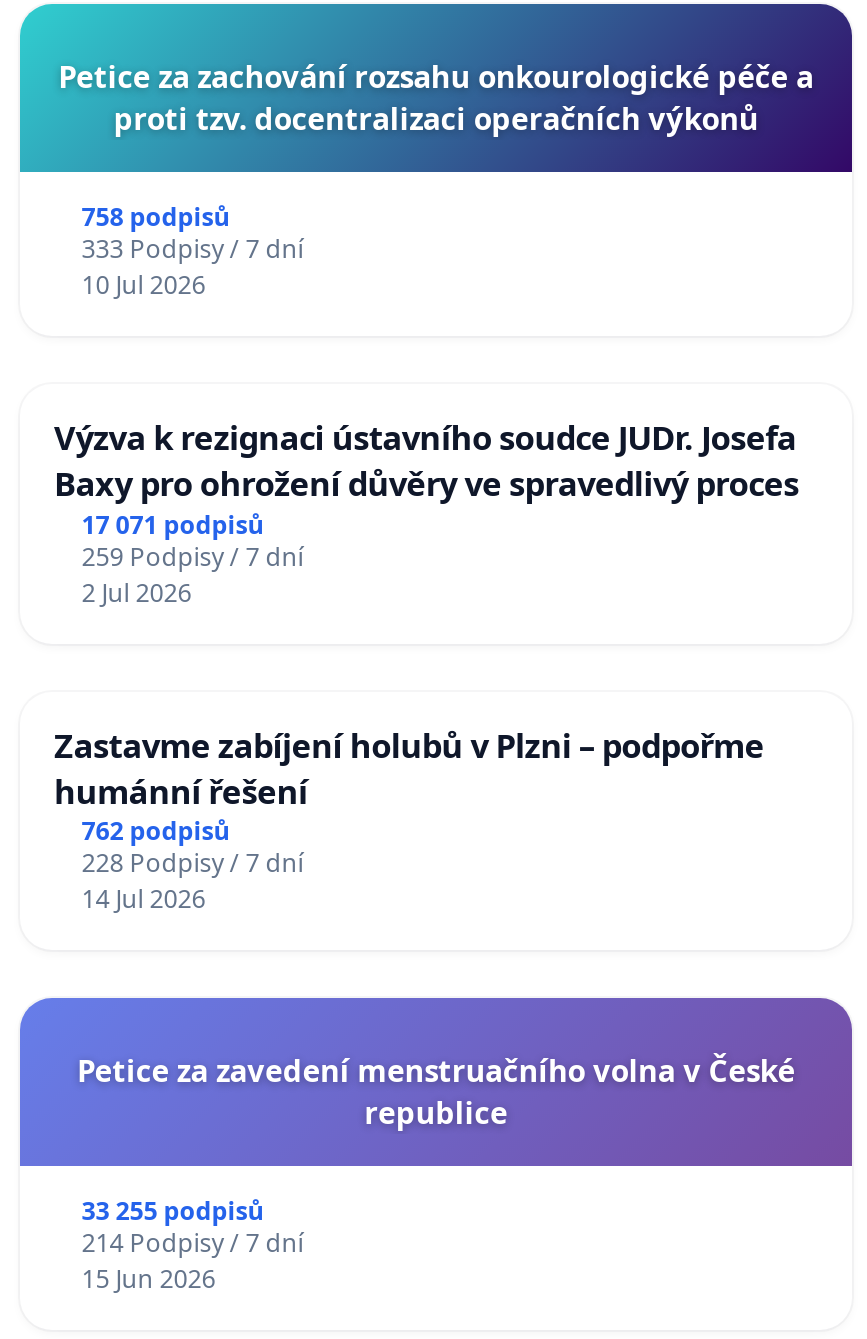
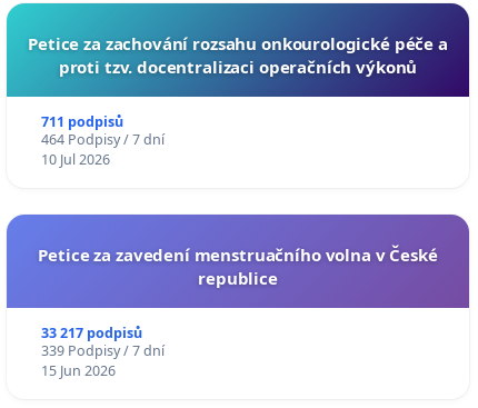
[82,200,230,234] 758 podpisů -> [41,112,123,131] 711 podpisů
[82,232,304,266] 333 Podpisy / 7 dní -> [41,130,164,149] 464 Podpisy / 7 dní
[54,414,799,917] Výzva k rezignaci ústavního soudce JUDr. Josefa | Baxy pro ohrožení důvěry ve spravedlivý proces | 17 071 podpisů | 259 Podpisy / 7 dní | 2 Jul 2026 | Zastavme zabíjení holubů v Plzni – podpořme | humánní řešení | 762 podpisů | 228 Podpisy / 7 dní | 14 Jul 2026 -> none
[82,1195,264,1229] 33 255 podpisů -> [41,323,142,342] 33 217 podpisů
[82,1227,304,1261] 214 Podpisy / 7 dní -> [41,341,164,360] 339 Podpisy / 7 dní

